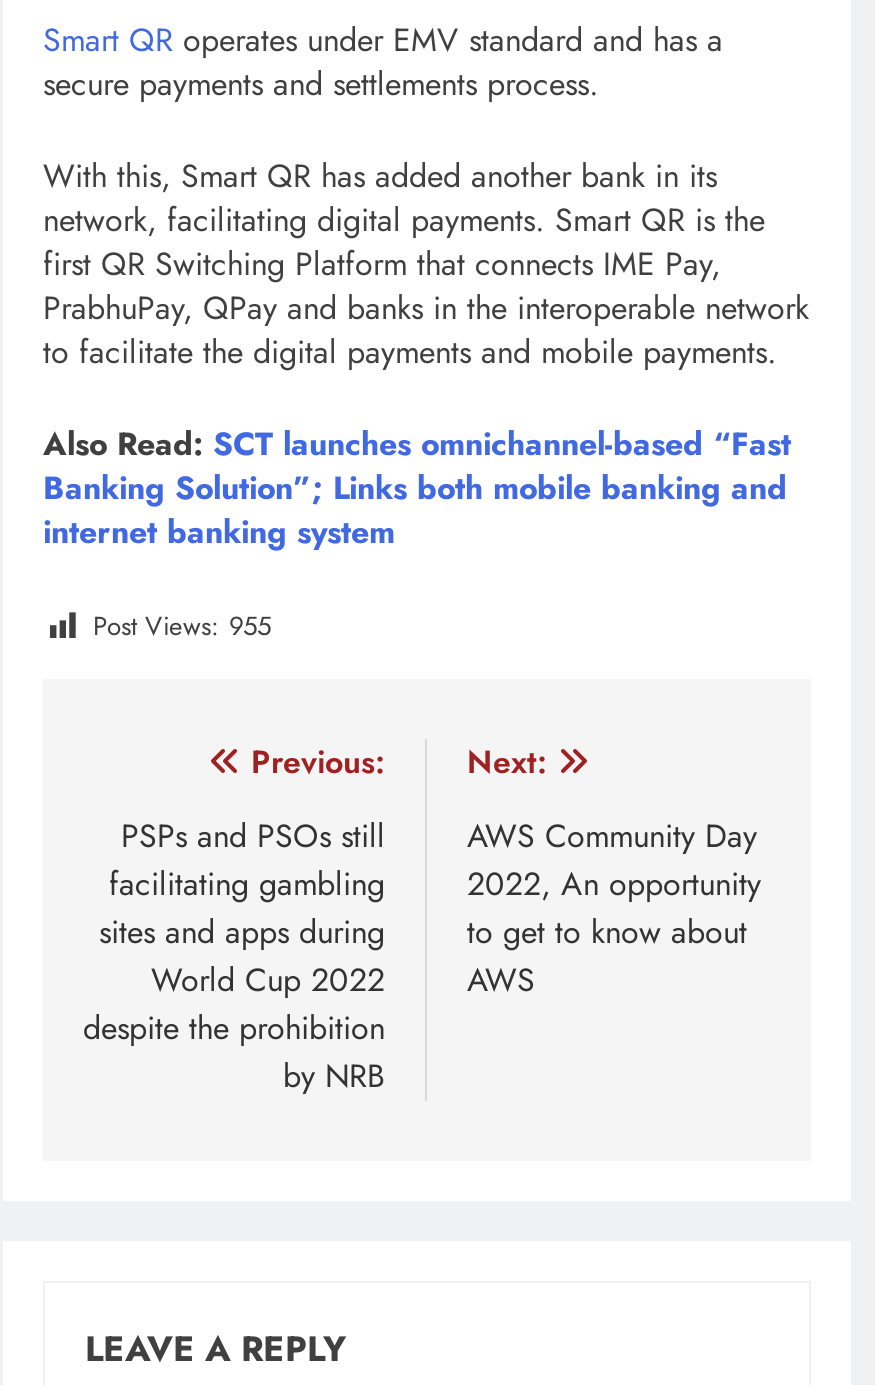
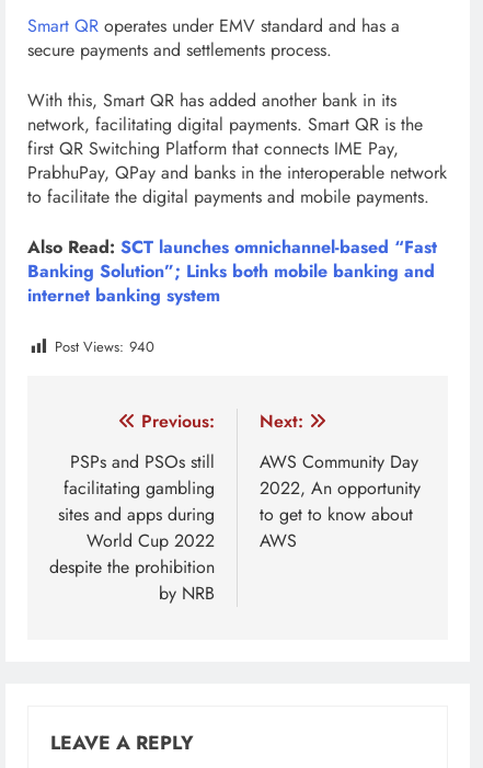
[93,607,271,645] Post Views: 955 -> [55,337,154,357] Post Views: 940

